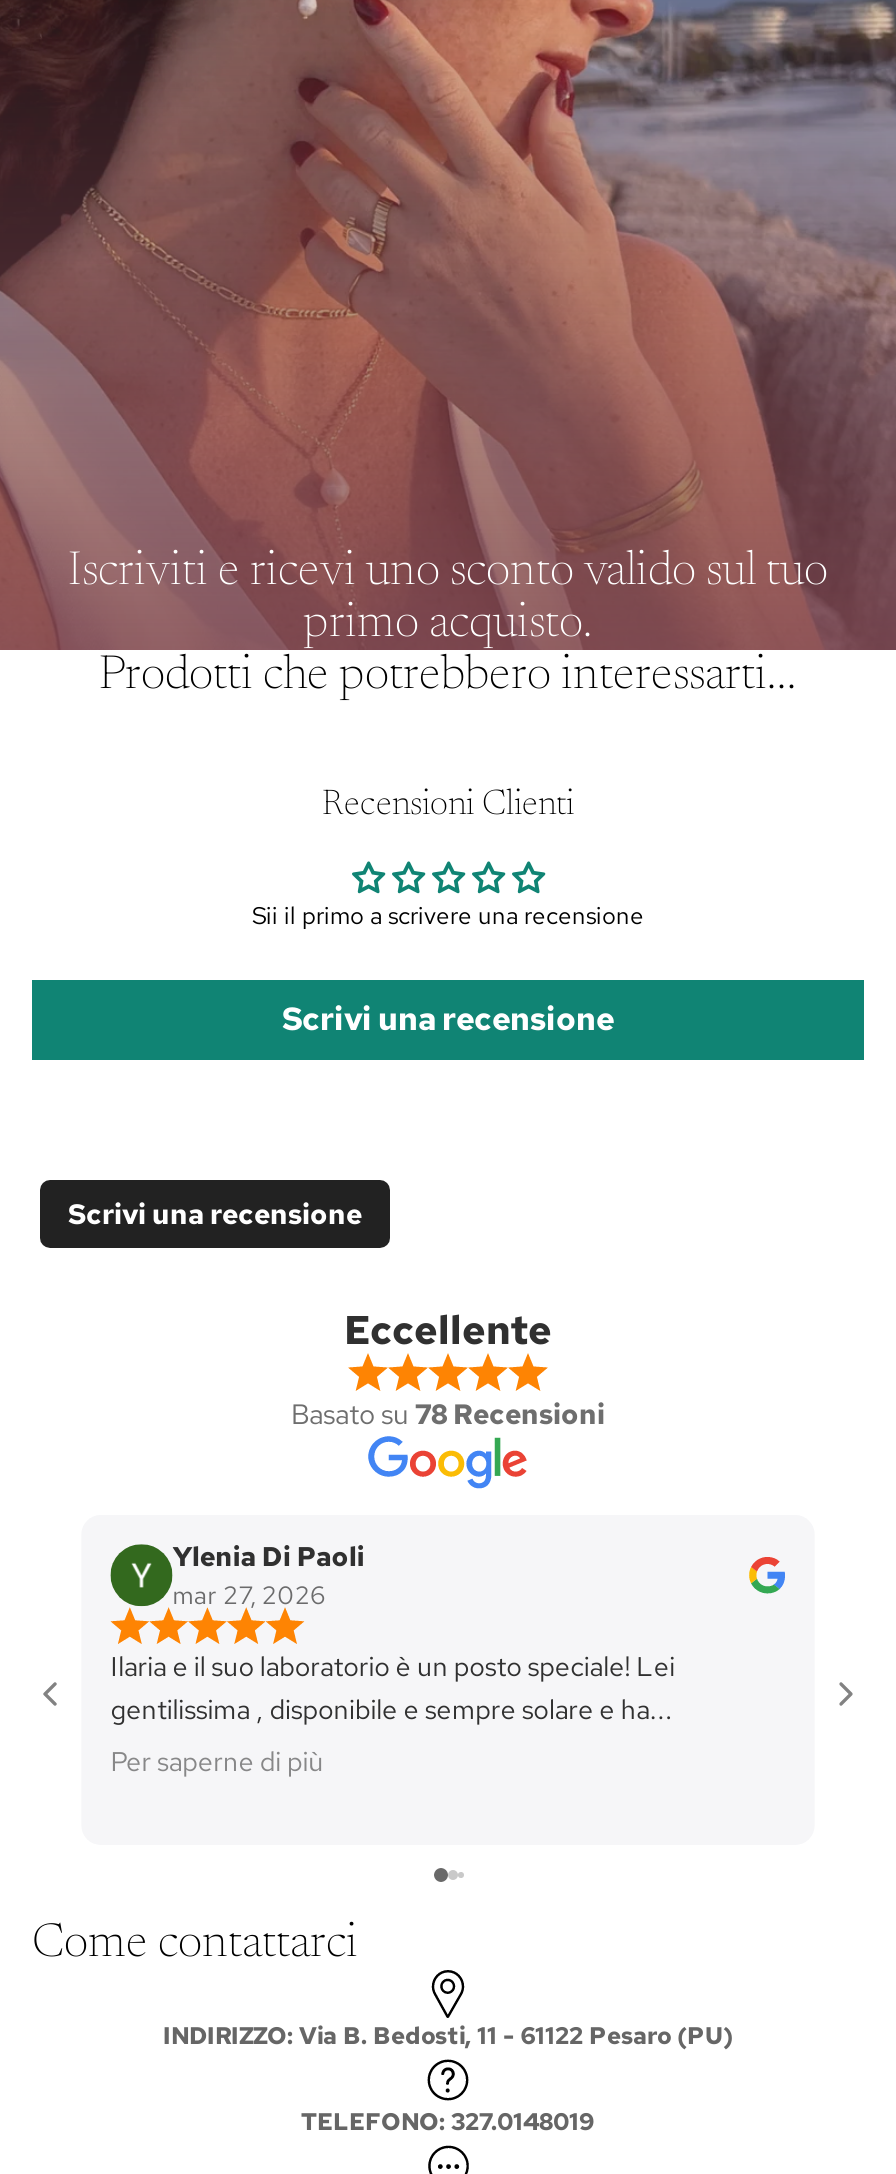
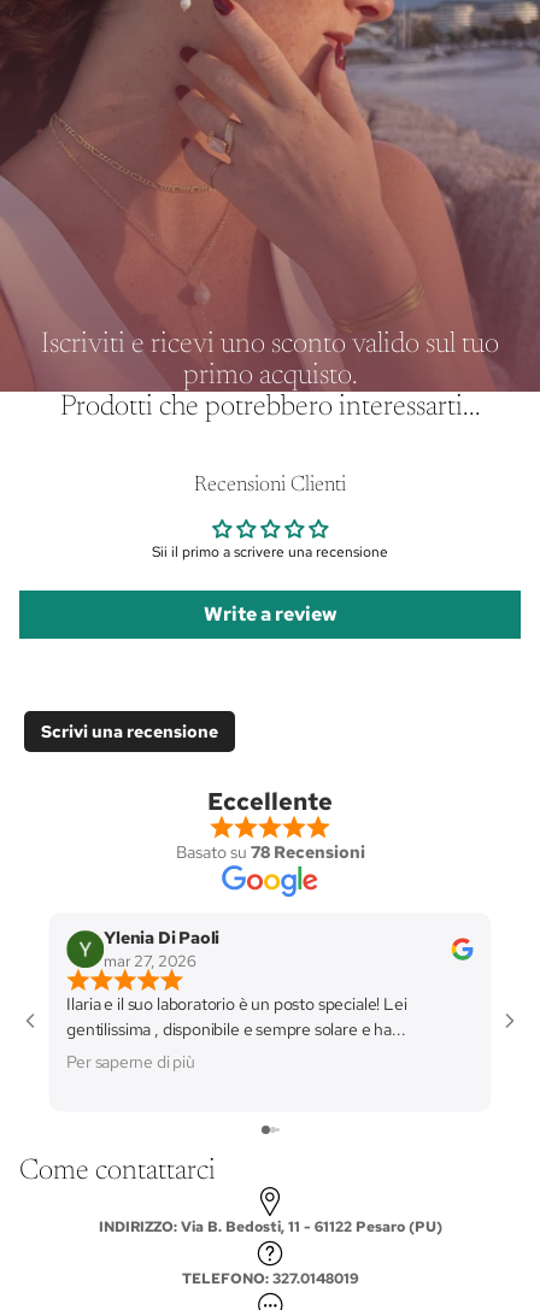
[282,998,614,1040] Scrivi una recensione -> [203,601,337,627] Write a review

